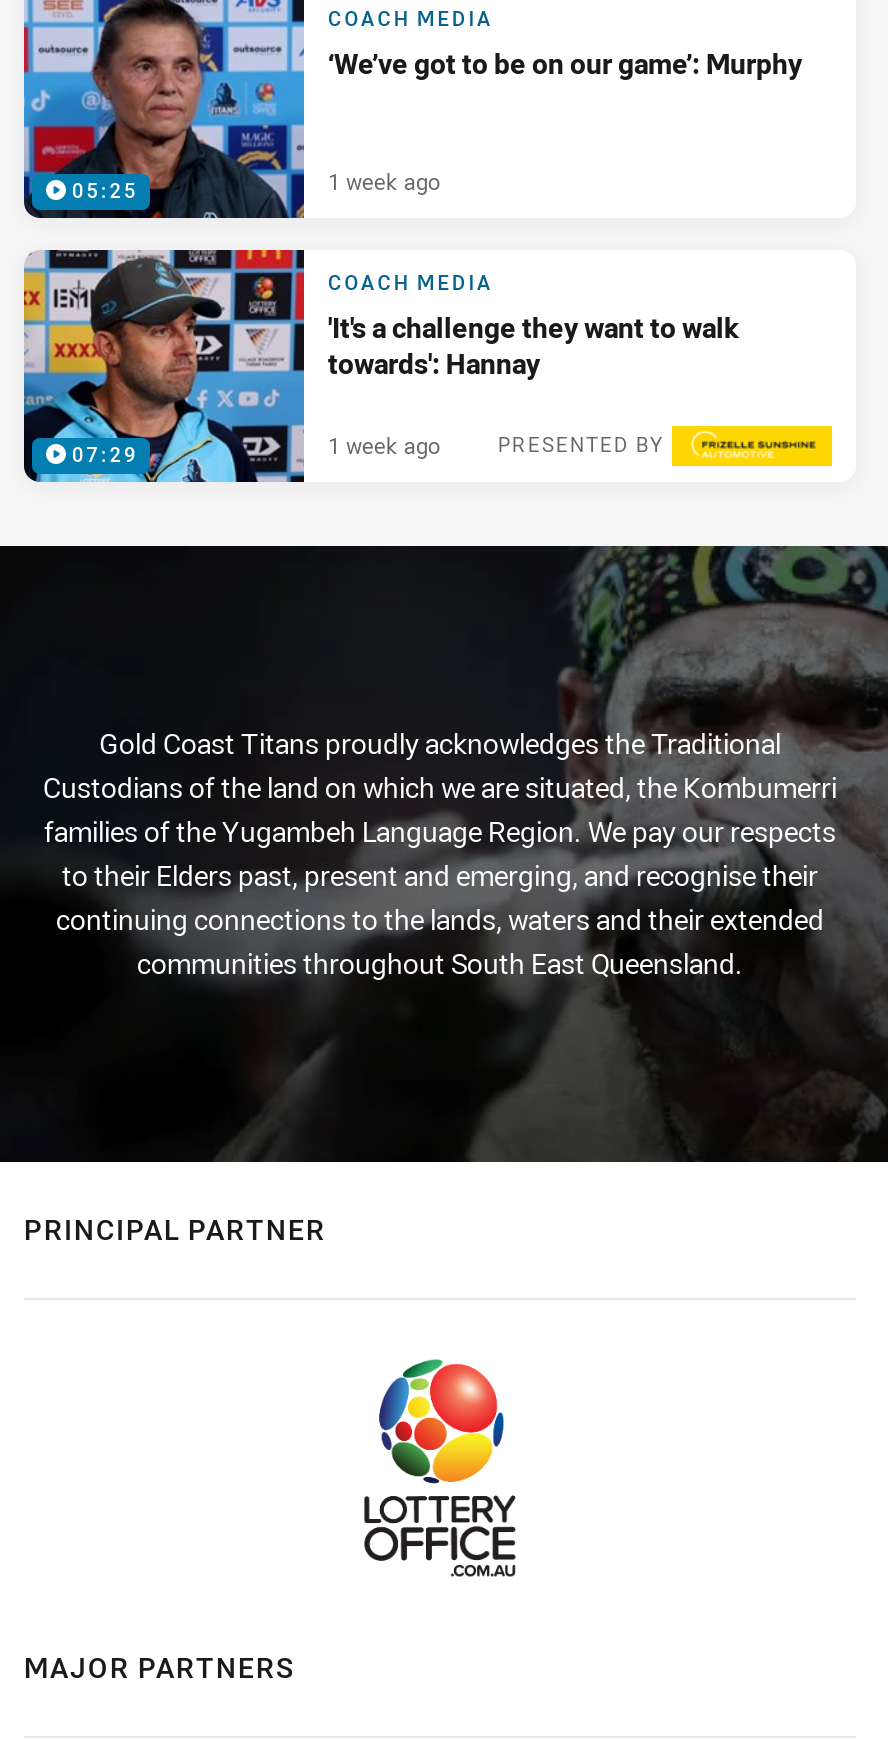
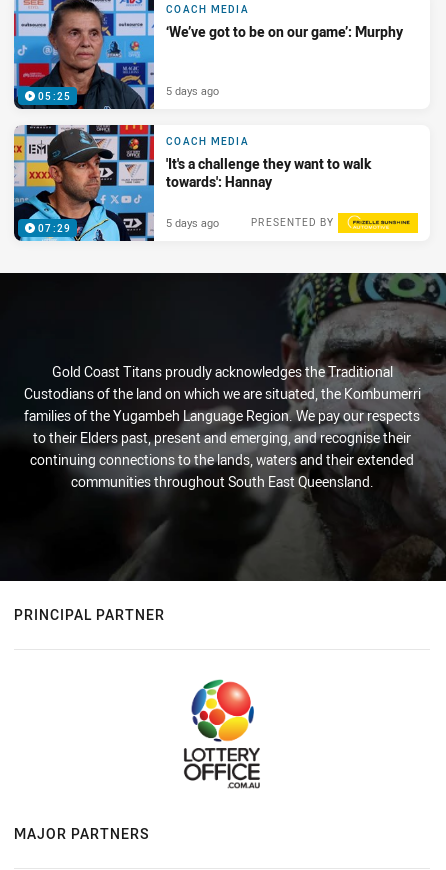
[328,166,440,196] 1 week ago -> [166,83,219,98] 5 days ago
[328,430,440,460] 1 week ago -> [166,215,219,230] 5 days ago

